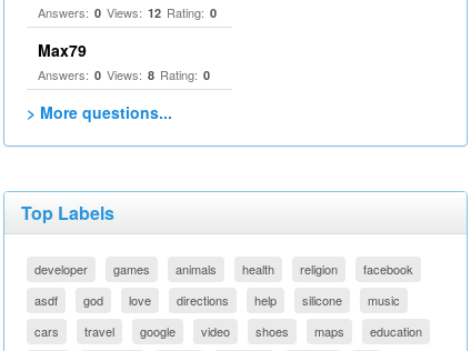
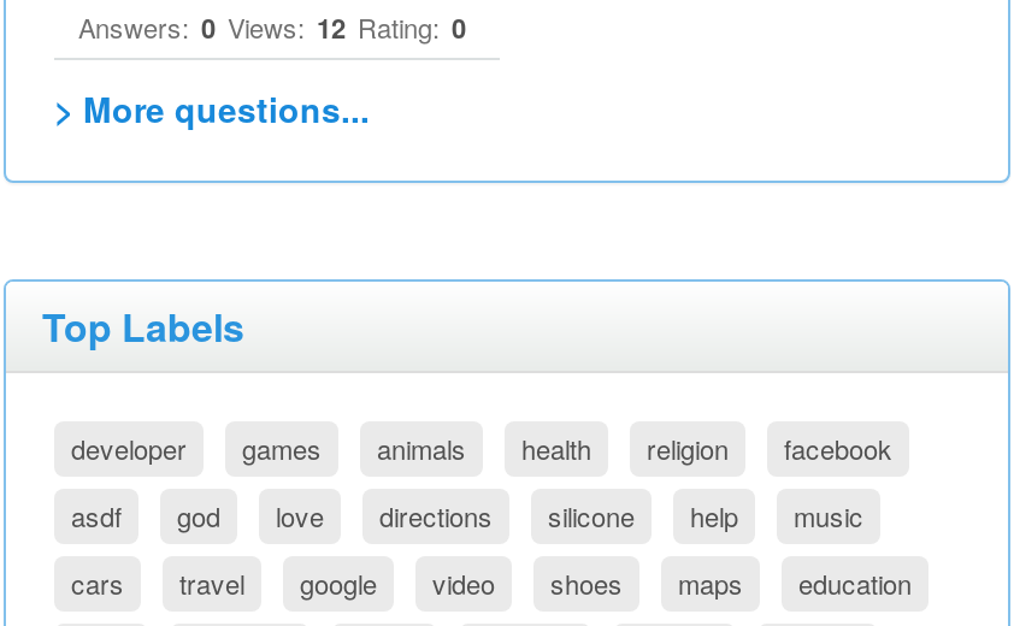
[38,39,210,83] Max79 | Answers: 0 Views: 8 Rating: 0 -> none
moved [302,291,342,309] -> [548,496,635,535]: silicone

